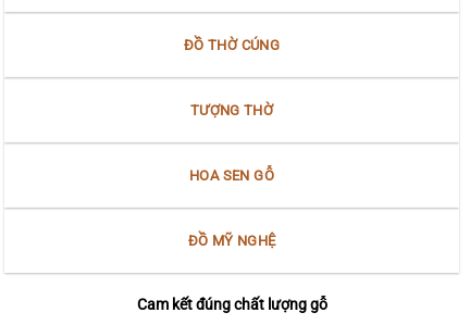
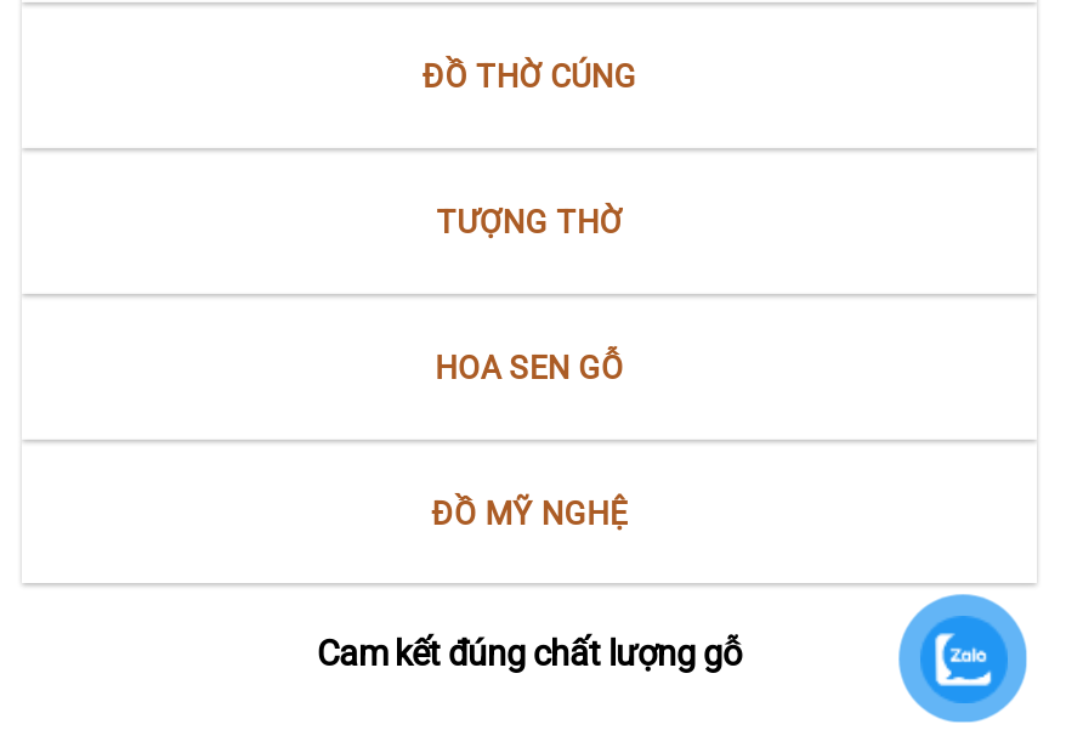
none -> [896,593,1030,724] [image]

